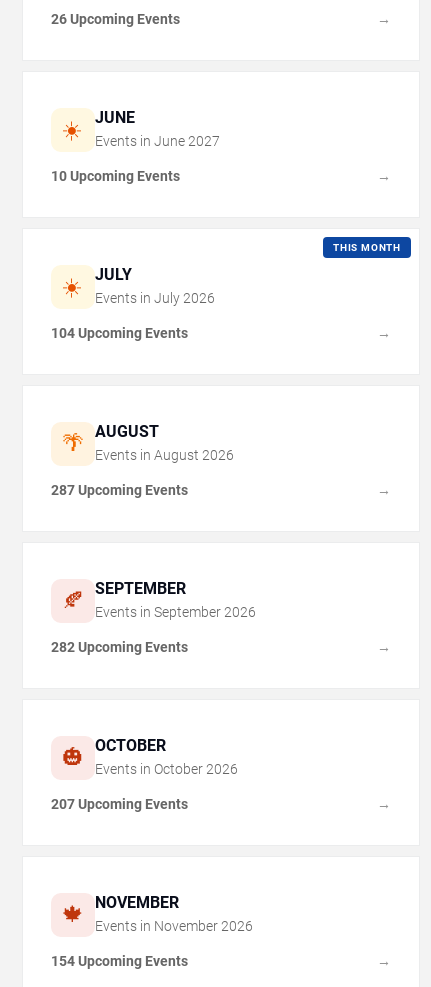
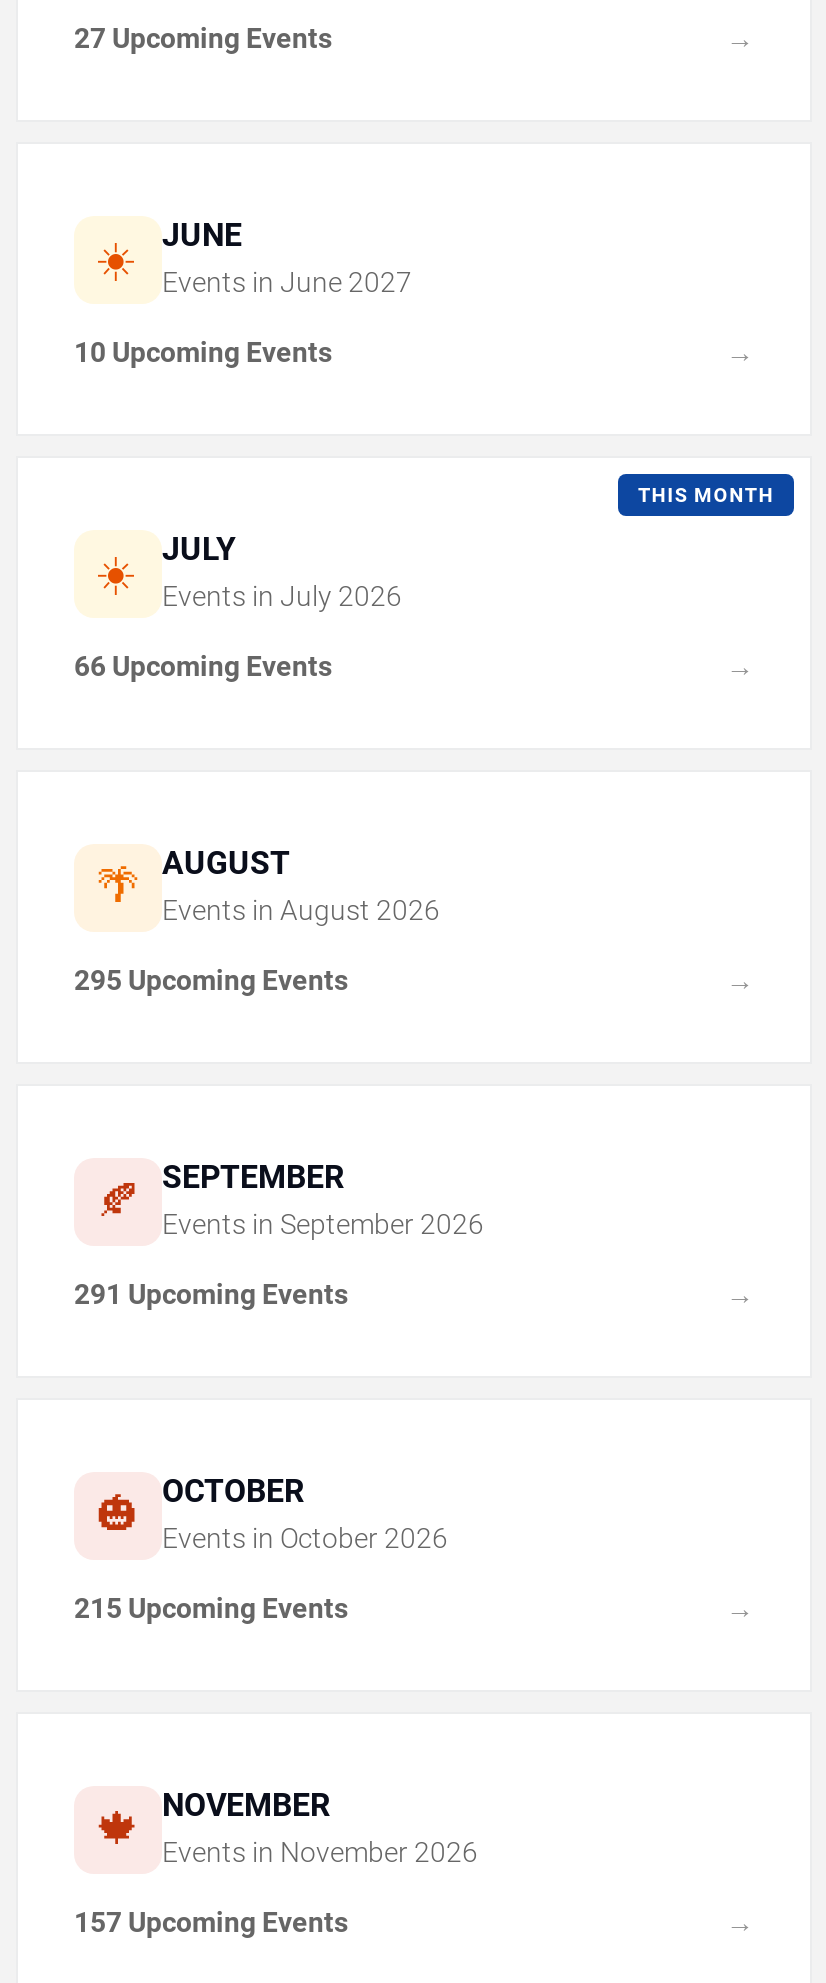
[51,11,180,27] 26 Upcoming Events -> [74,21,332,53] 27 Upcoming Events
[51,325,188,341] 104 Upcoming Events -> [74,649,332,681] 66 Upcoming Events
[51,482,188,498] 287 Upcoming Events -> [74,963,348,995] 295 Upcoming Events
[51,639,188,655] 282 Upcoming Events -> [74,1277,348,1309] 291 Upcoming Events
[51,796,188,812] 207 Upcoming Events -> [74,1591,348,1623] 215 Upcoming Events
[51,953,188,969] 154 Upcoming Events -> [74,1905,348,1937] 157 Upcoming Events

